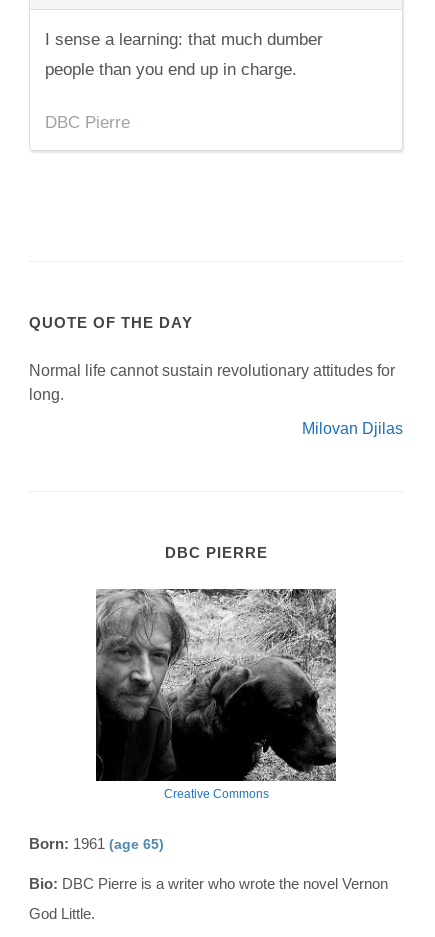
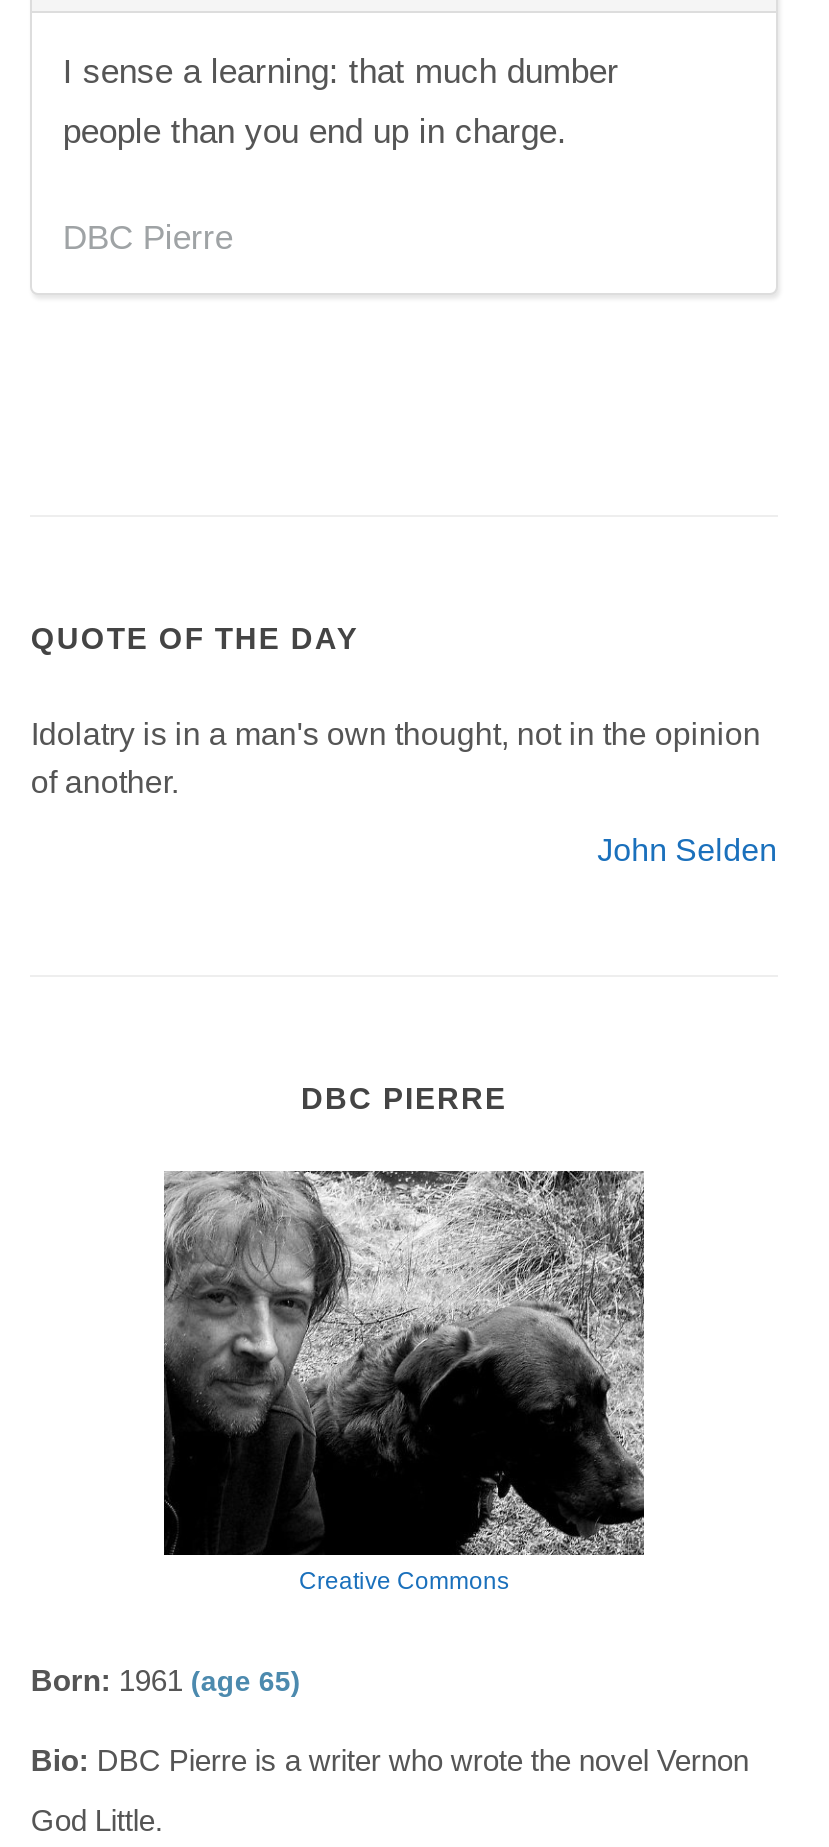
[29,362,395,403] Normal life cannot sustain revolutionary attitudes for | long. -> [31,717,761,799] Idolatry is in a man's own thought, not in the opinion | of another.
[302,420,403,437] Milovan Djilas -> [597,833,777,867] John Selden

